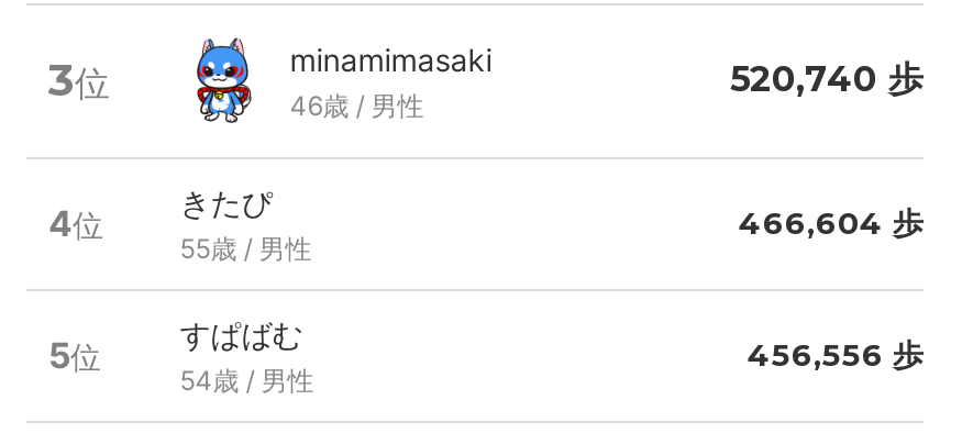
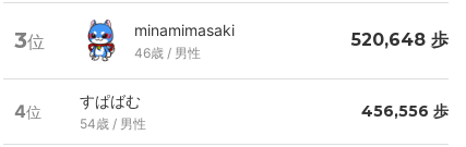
[730,58,924,100] 520,740 歩 -> [351,30,449,50] 520,648 歩
[180,183,312,264] きたぴ | 55歳 / 男性 -> none
[48,202,924,377] 466,604 歩 | 5位 -> none

